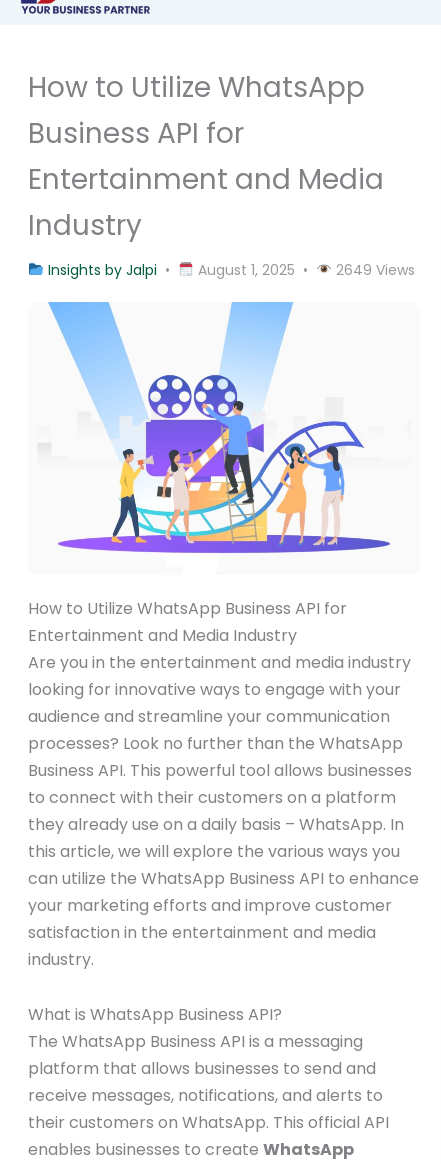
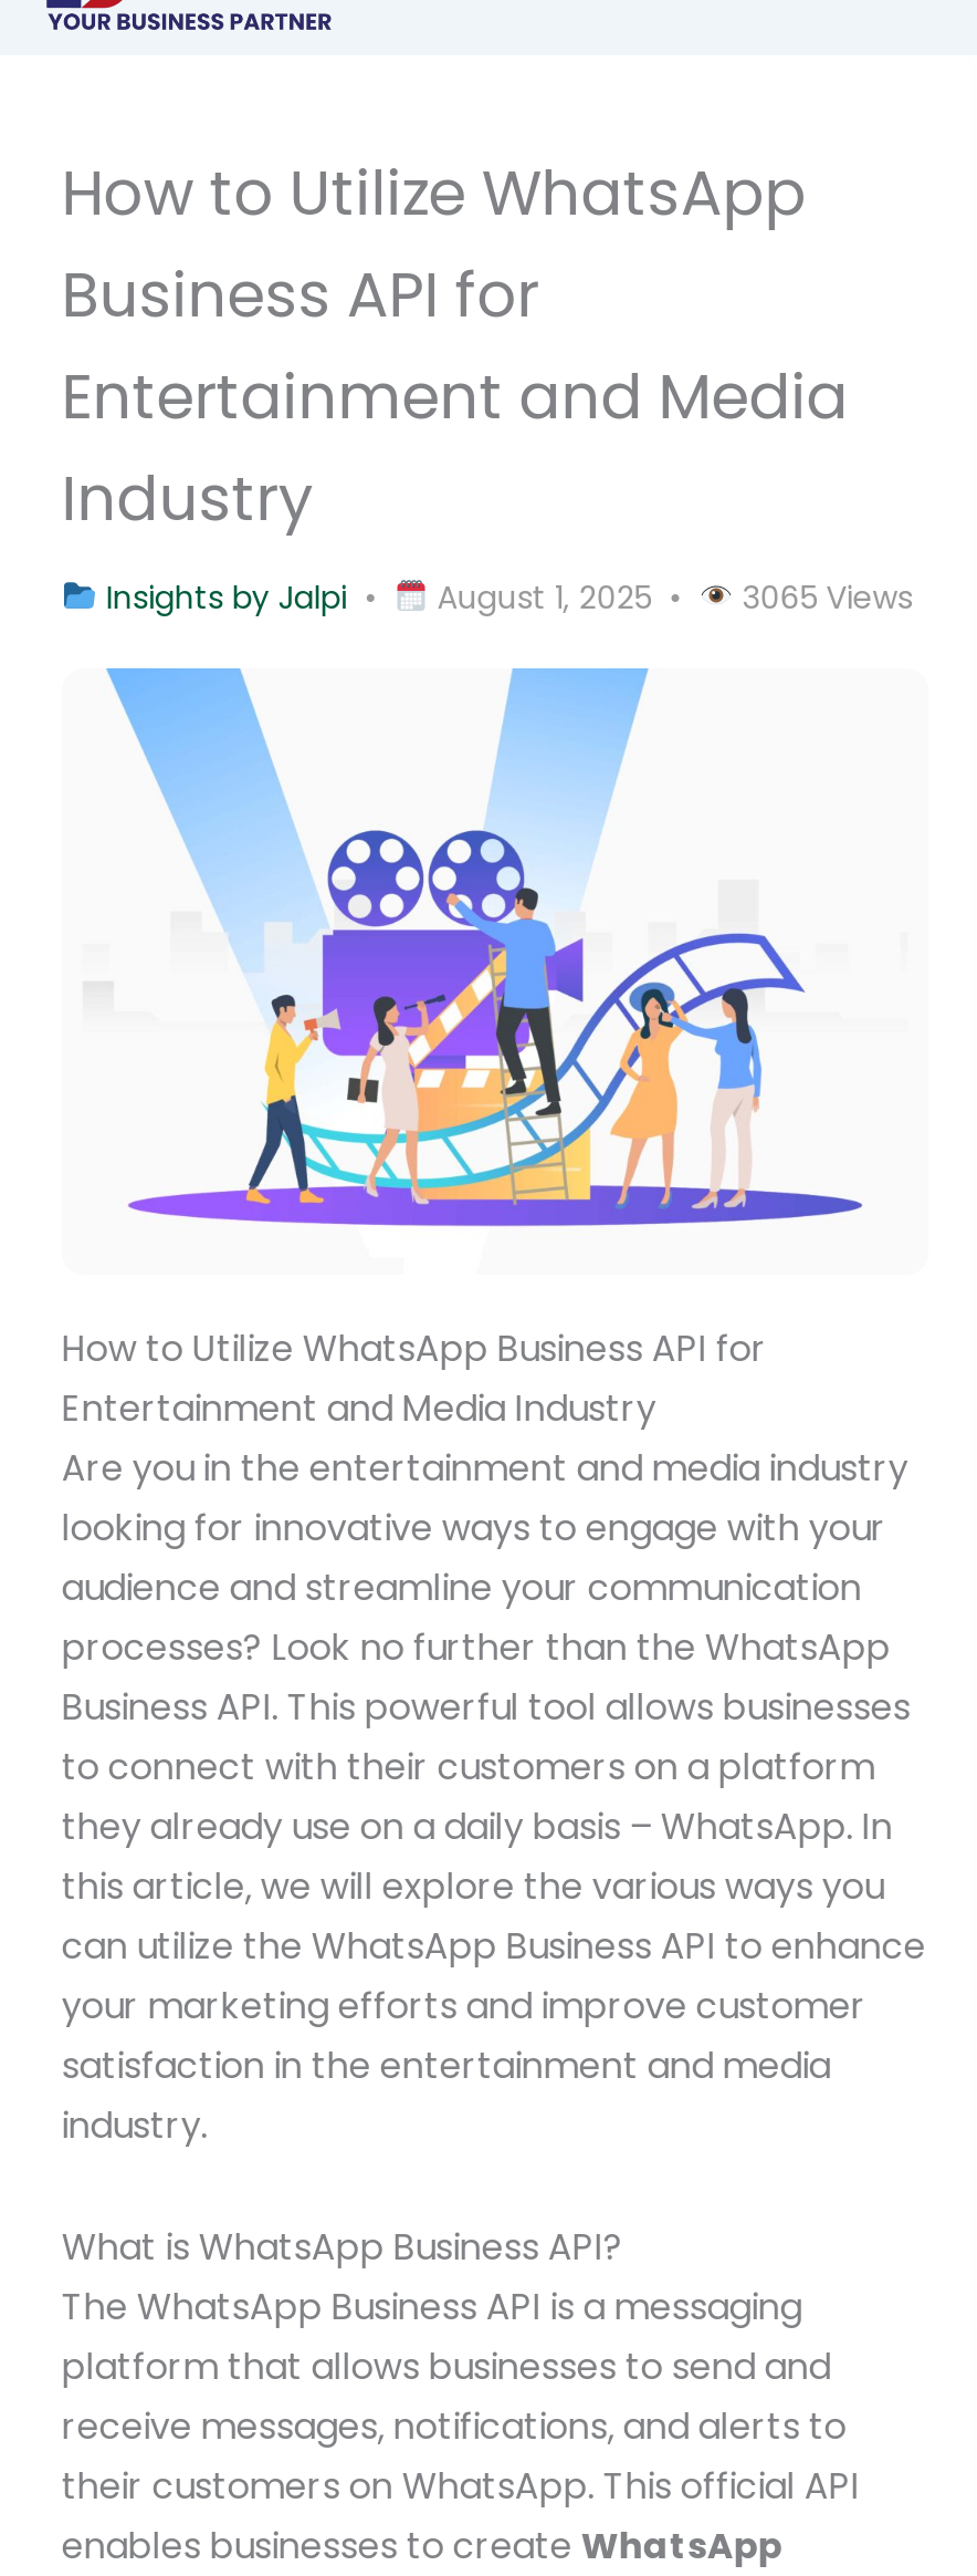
[44,260,415,280] Insights by Jalpi • August 1, 2025 • 2649 Views -> [97,575,912,619] Insights by Jalpi • August 1, 2025 • 3065 Views

